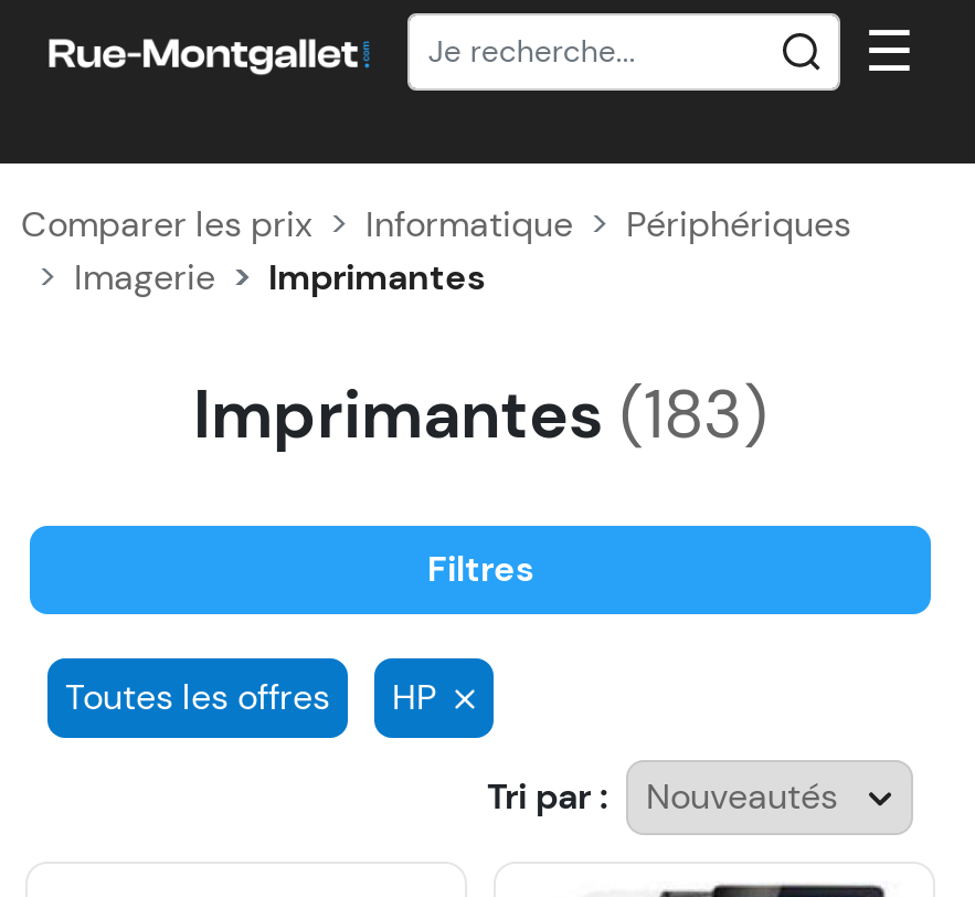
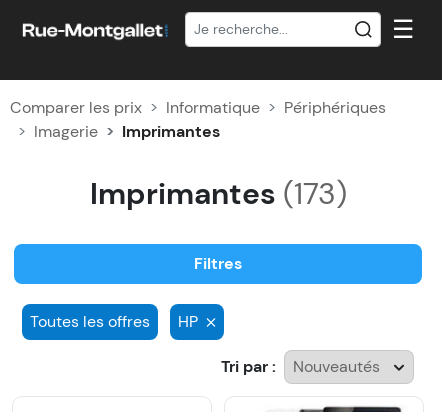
[193,371,767,457] Imprimantes (183) -> [89,174,346,213] Imprimantes (173)

